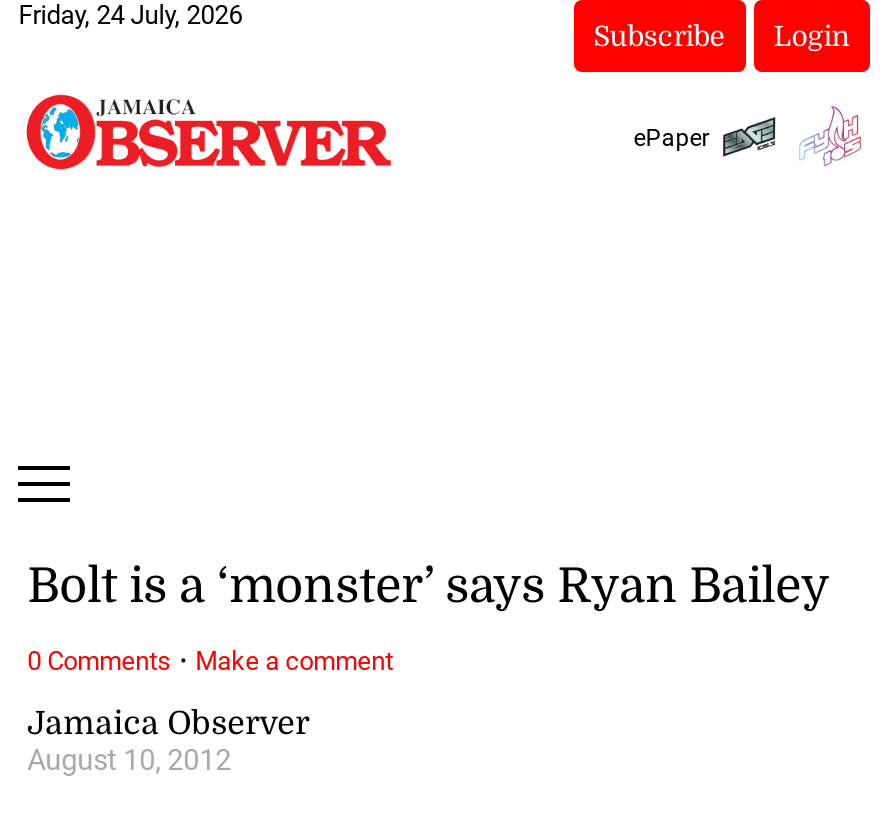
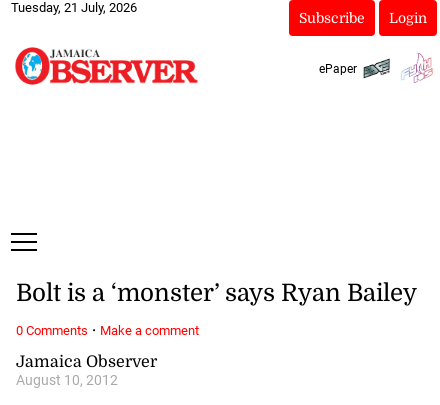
[18,0,242,30] Friday, 24 July, 2026 -> [11,0,137,15] Tuesday, 21 July, 2026

